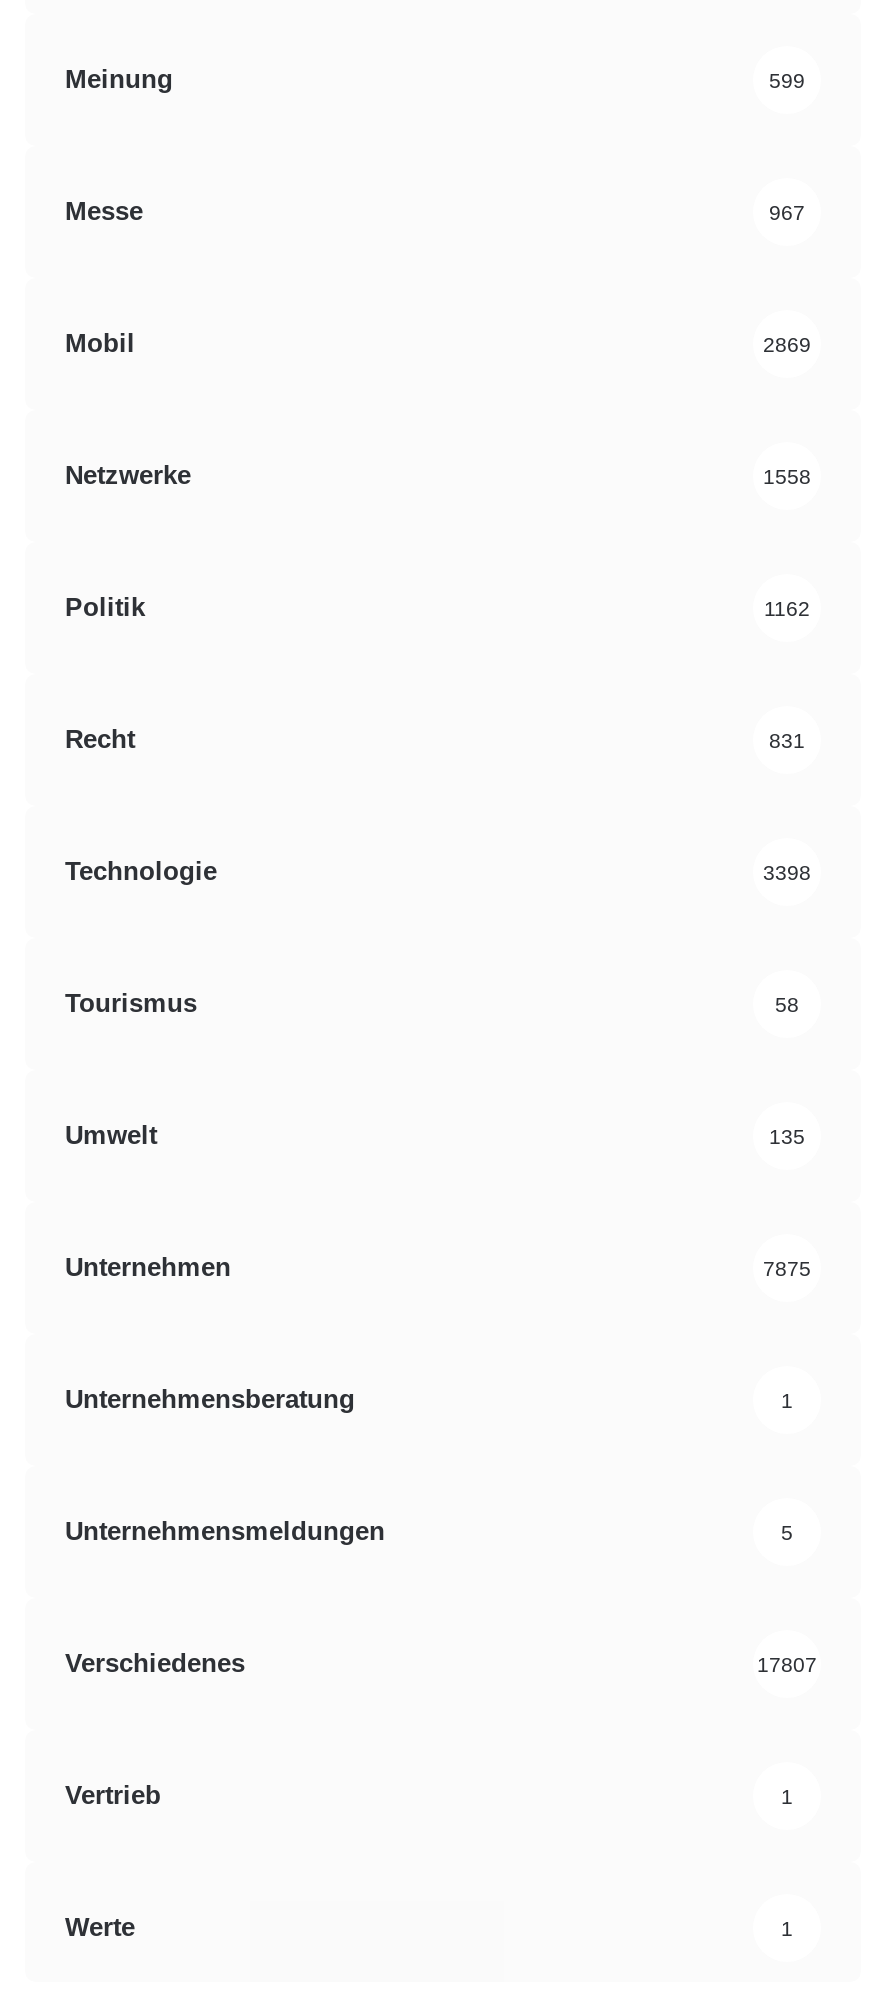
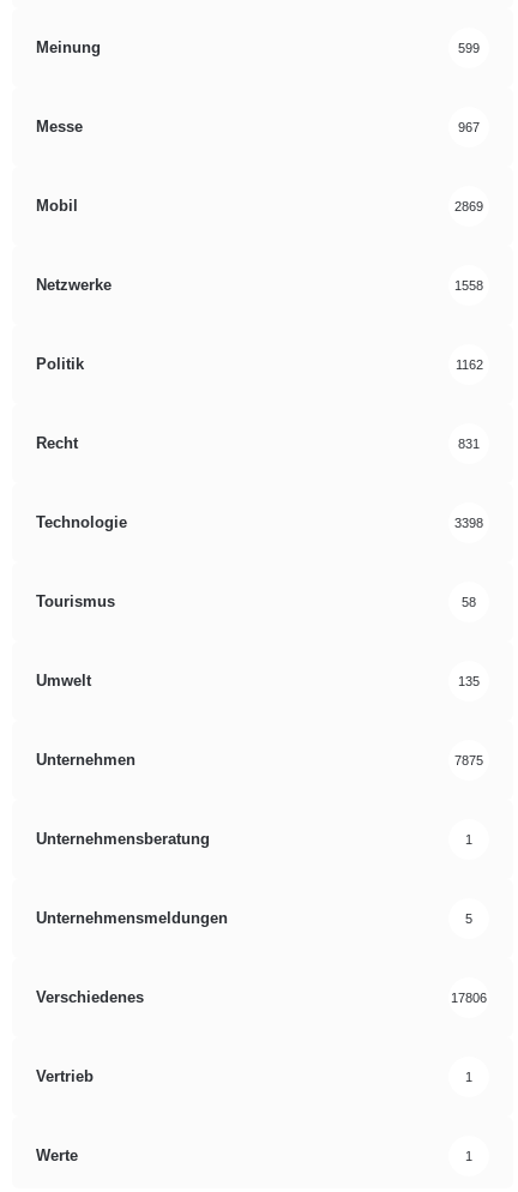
[757,1652,817,1676] 17807 -> [451,990,487,1005] 17806

